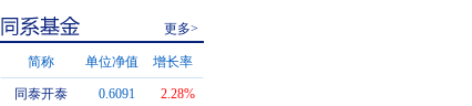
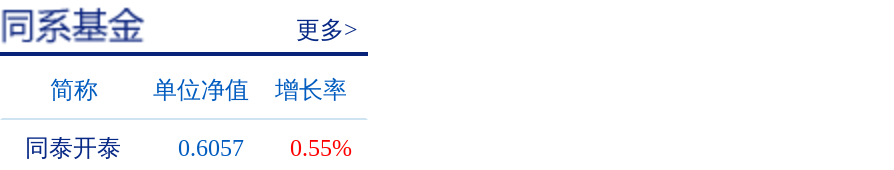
[99,86,135,102] 0.6091 -> [178,134,244,162] 0.6057
[161,86,195,102] 2.28% -> [290,134,352,162] 0.55%

